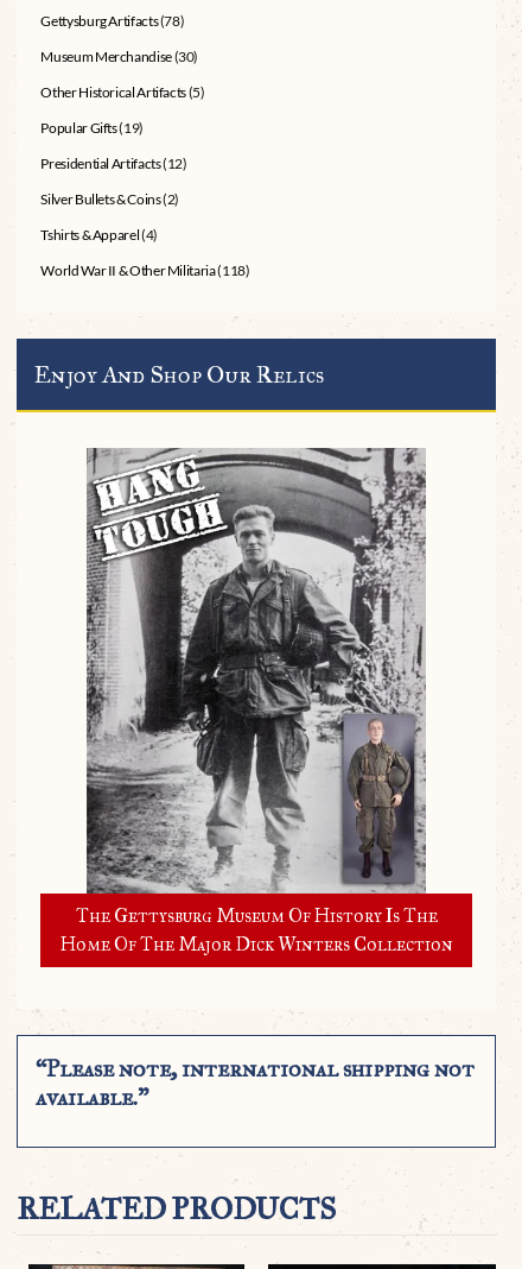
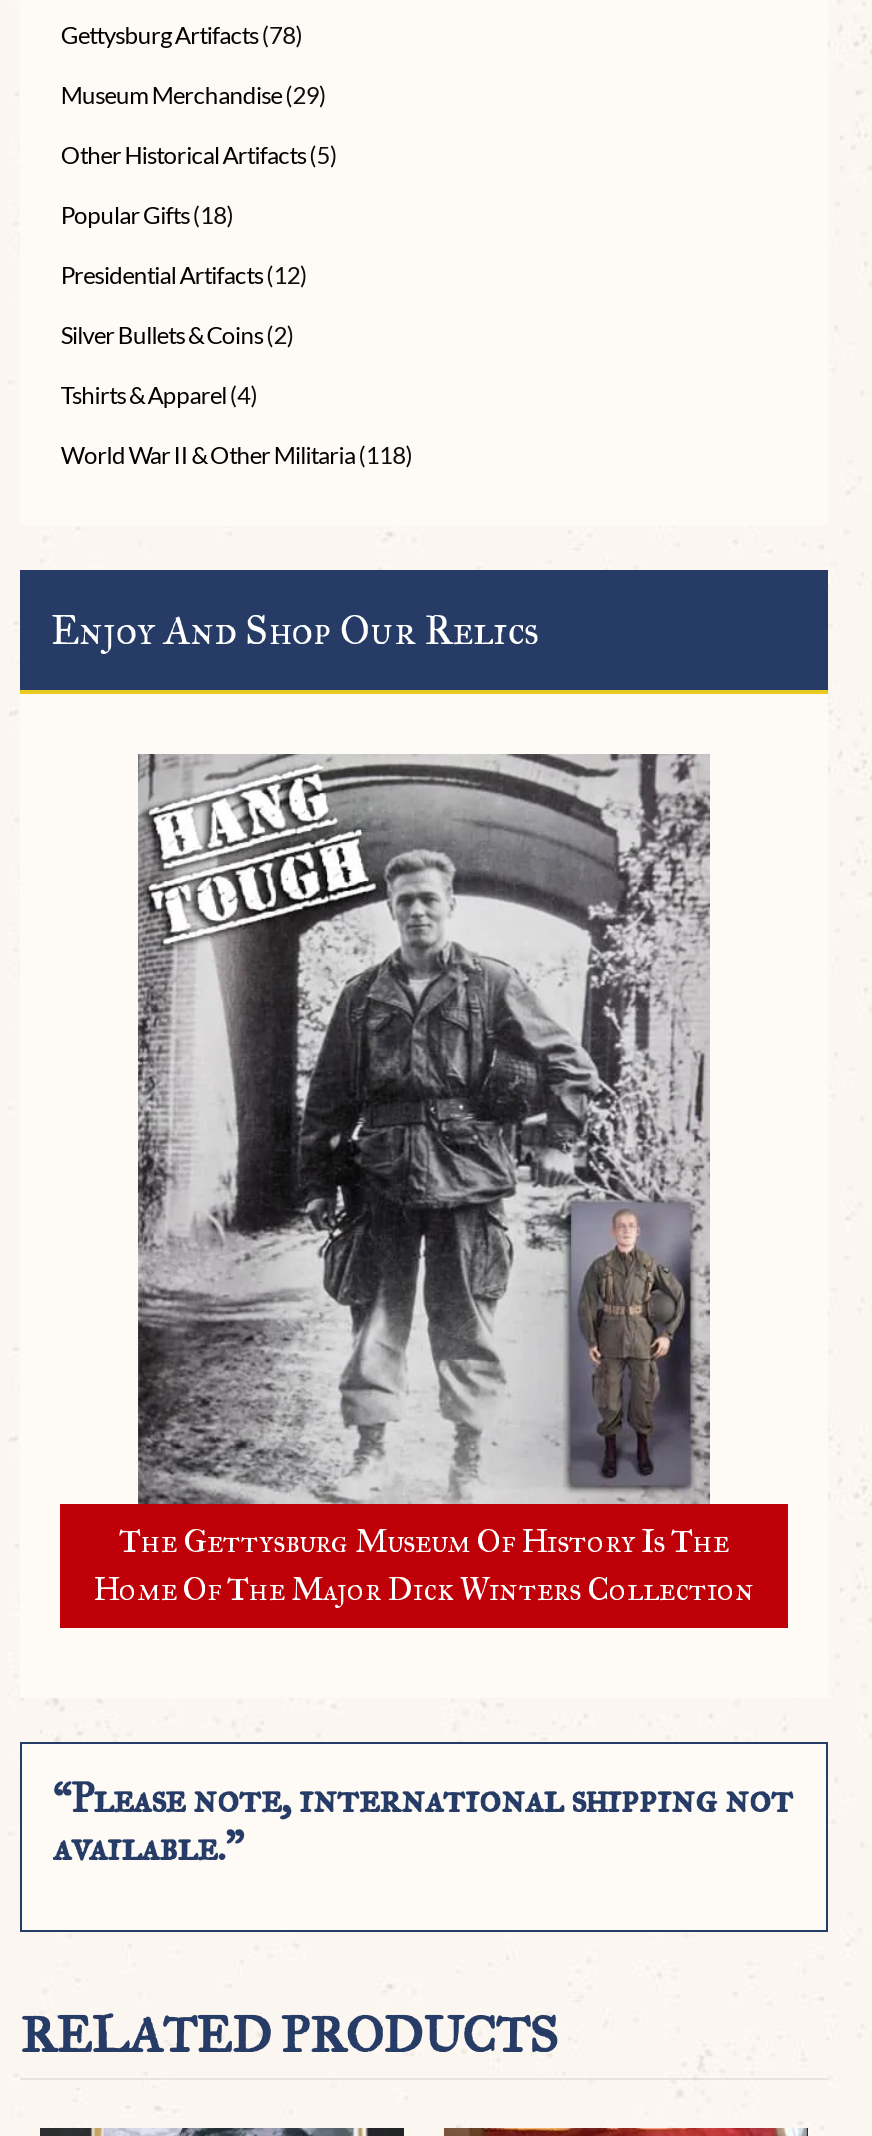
[41,48,198,65] Museum Merchandise (30) -> [61,80,326,110] Museum Merchandise (29)
[41,119,143,137] Popular Gifts (19) -> [61,200,234,230] Popular Gifts (18)

